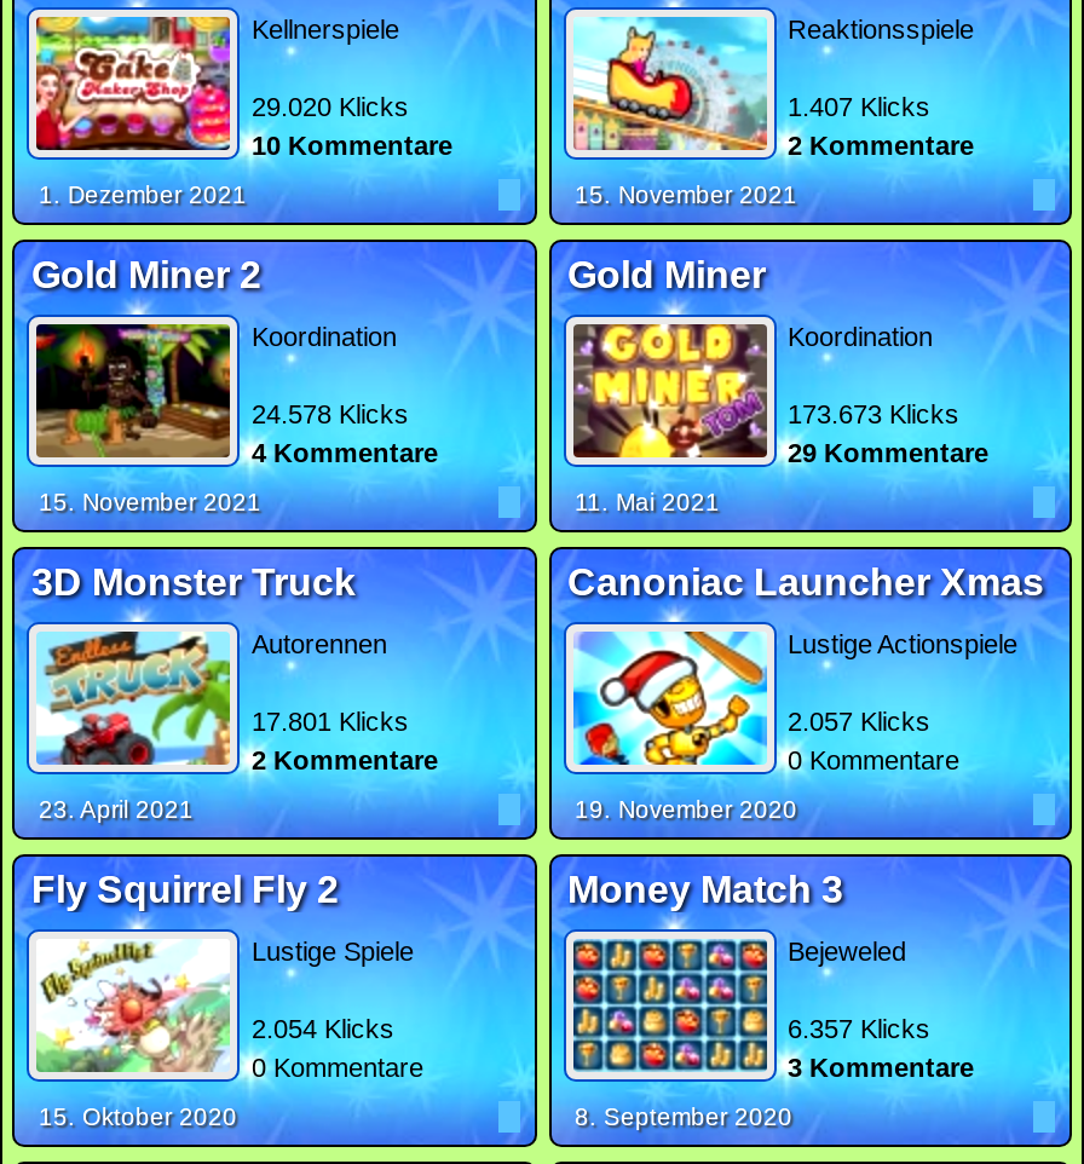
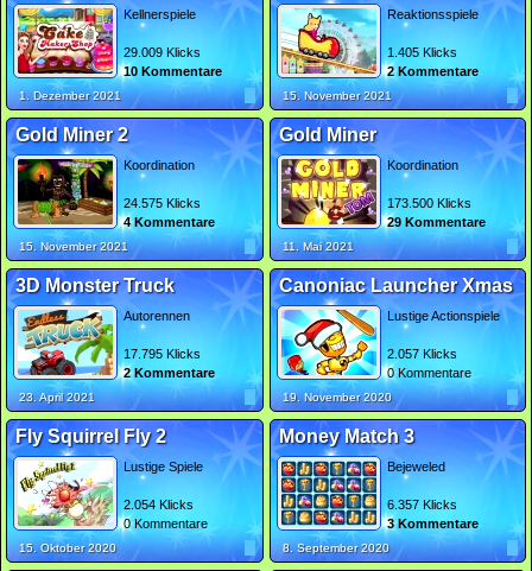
[252,92,409,121] 29.020 Klicks -> [123,45,201,59] 29.009 Klicks
[788,92,930,121] 1.407 Klicks -> [387,45,457,59] 1.405 Klicks
[252,399,409,428] 24.578 Klicks -> [123,196,201,210] 24.575 Klicks
[788,399,959,428] 173.673 Klicks -> [387,196,471,210] 173.500 Klicks
[252,707,409,736] 17.801 Klicks -> [123,347,201,361] 17.795 Klicks

